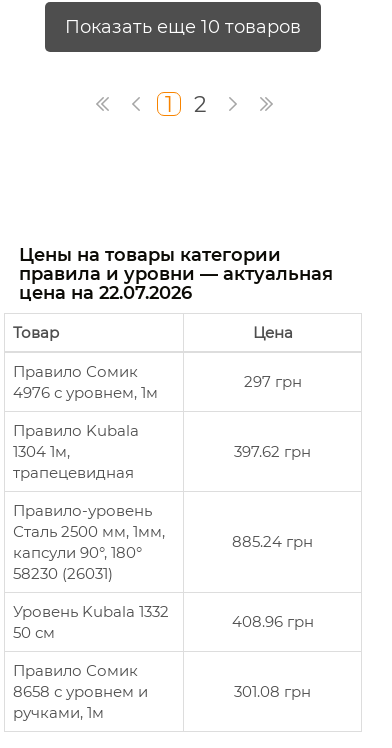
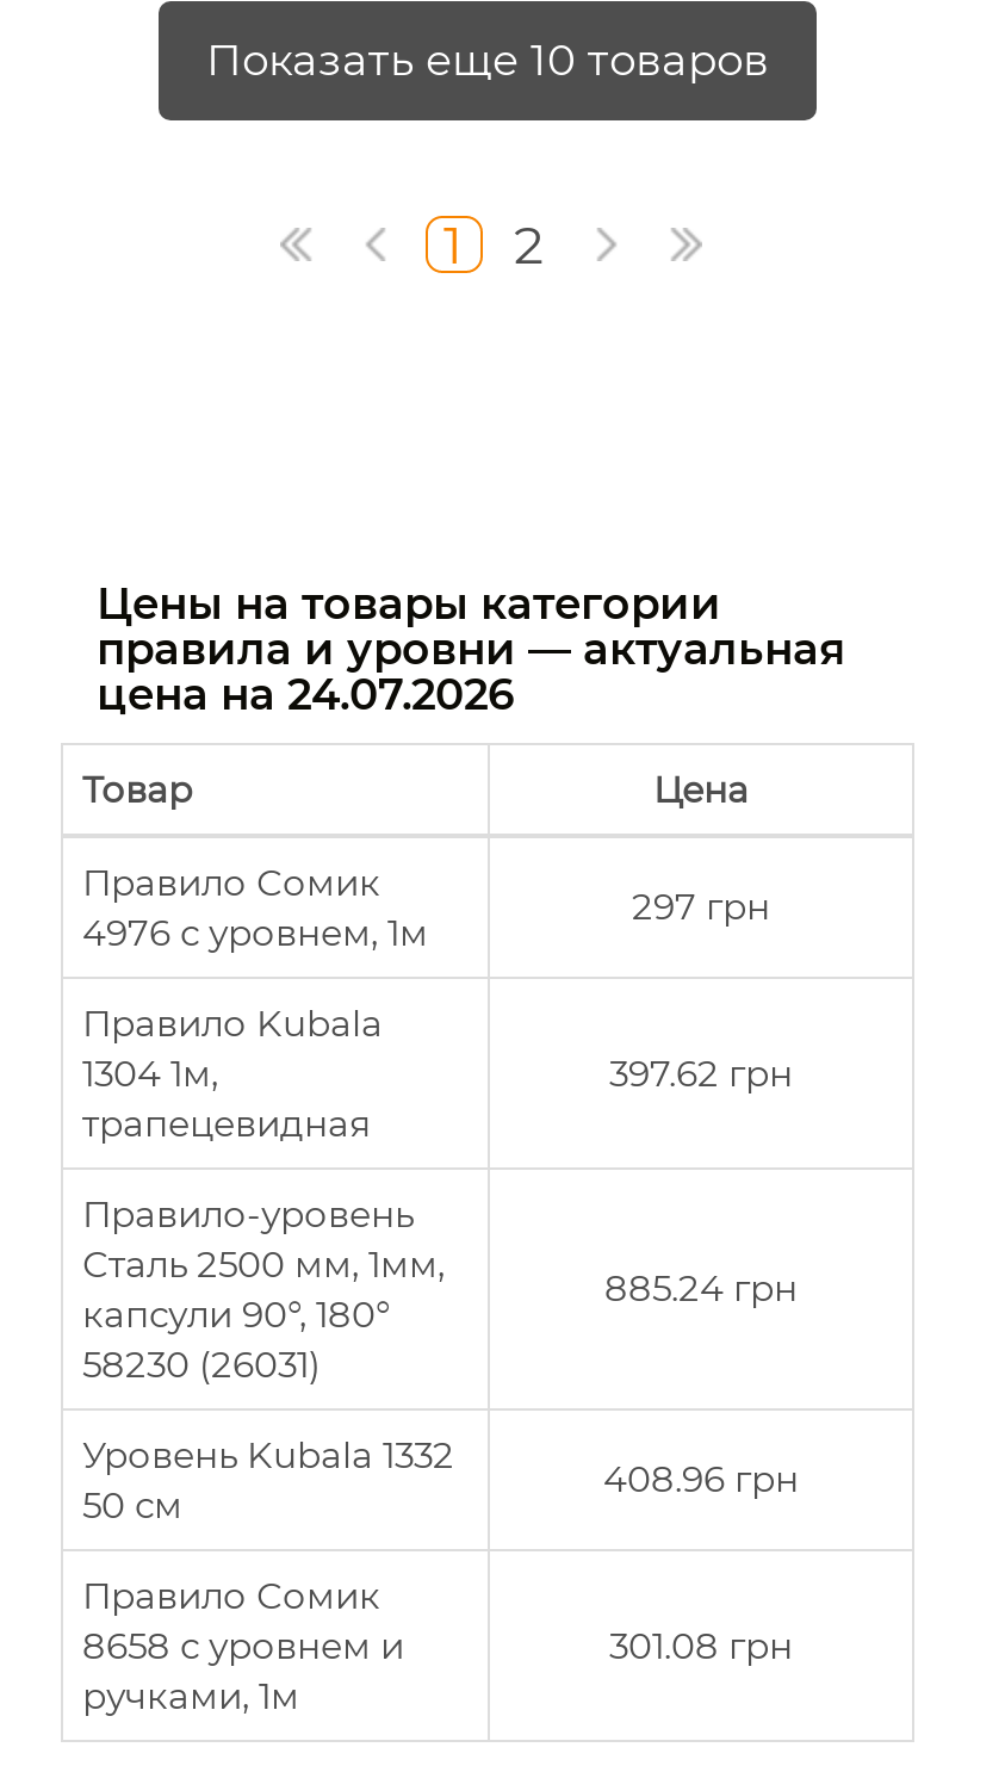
[19,282,192,304] цена на 22.07.2026 -> [97,669,514,721] цена на 24.07.2026

